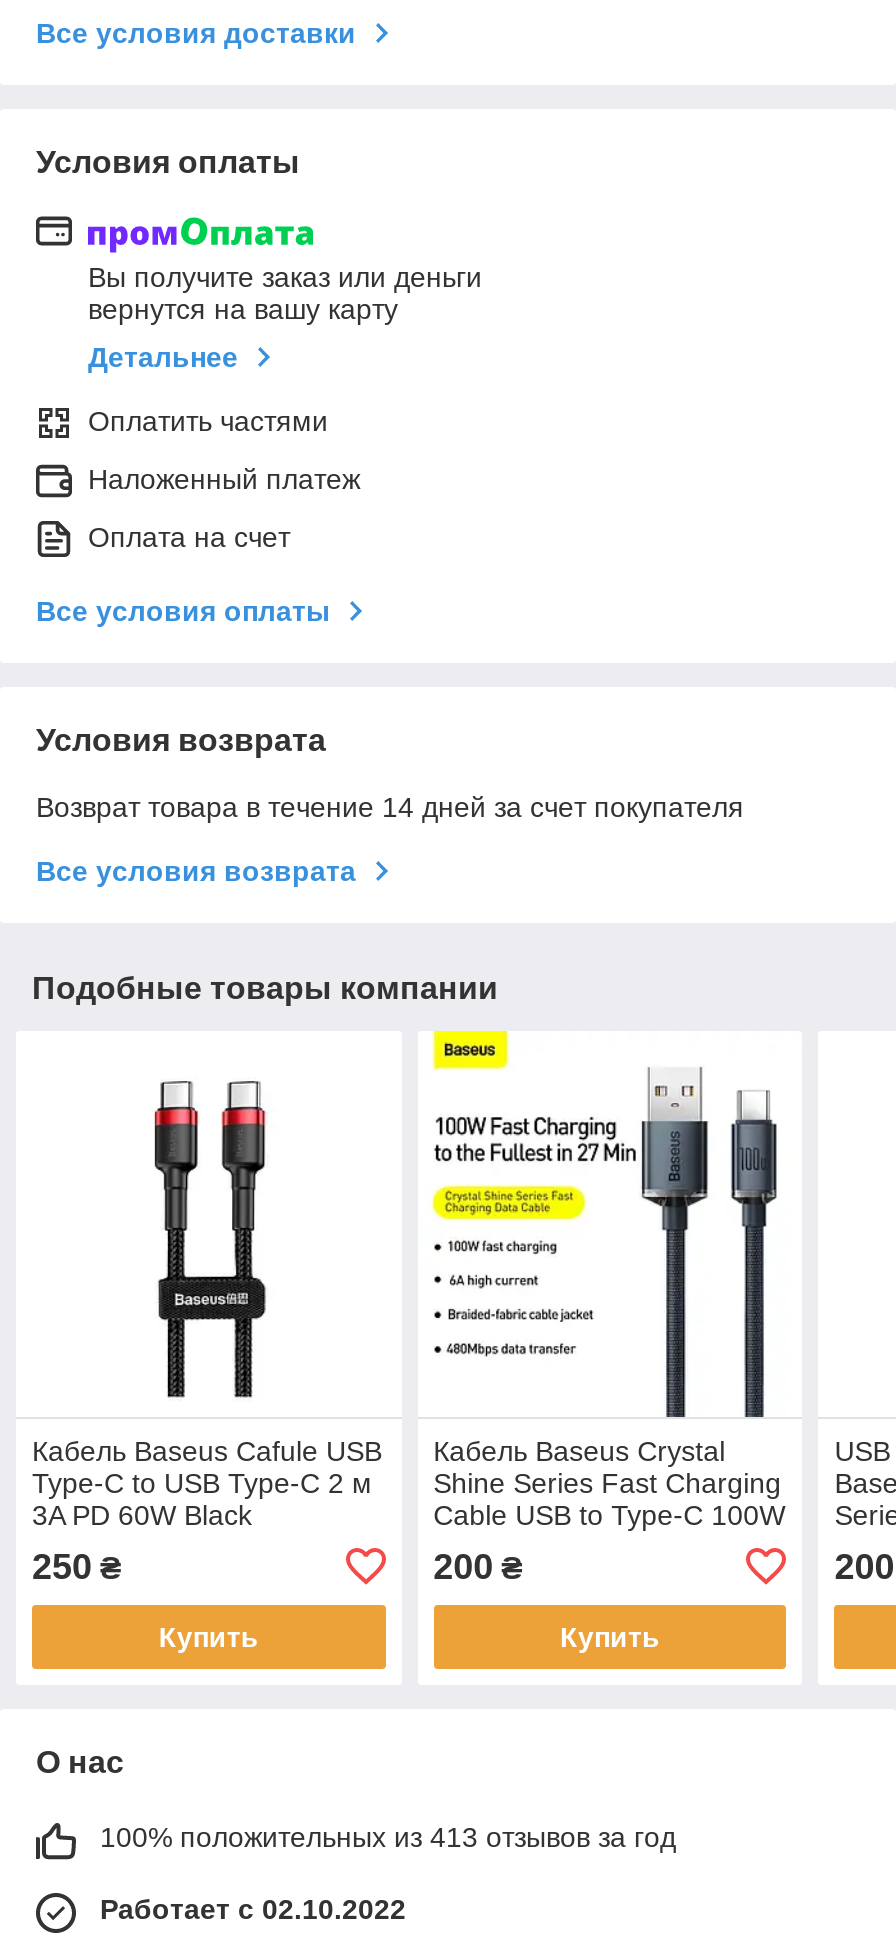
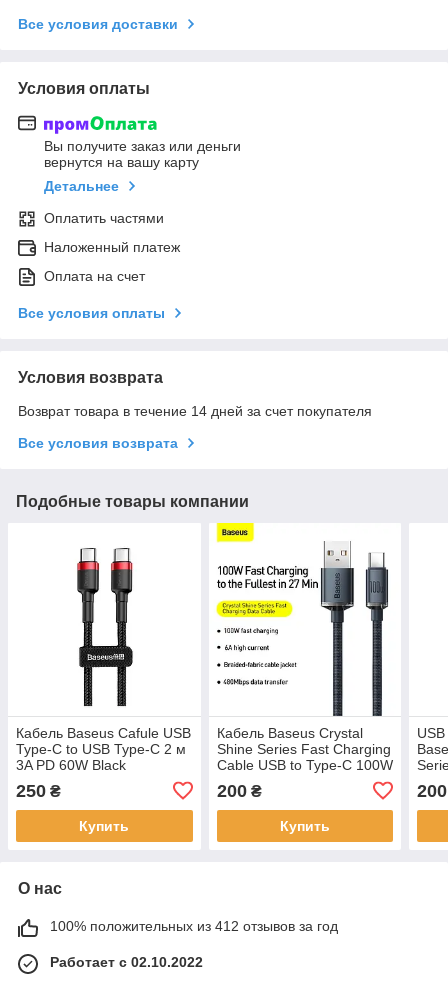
[100,1821,676,1853] 100% положительных из 413 отзывов за год -> [50,918,338,934] 100% положительных из 412 отзывов за год

